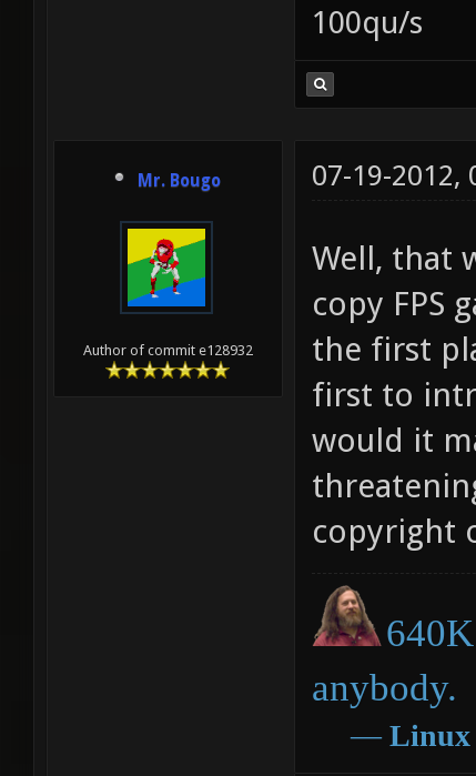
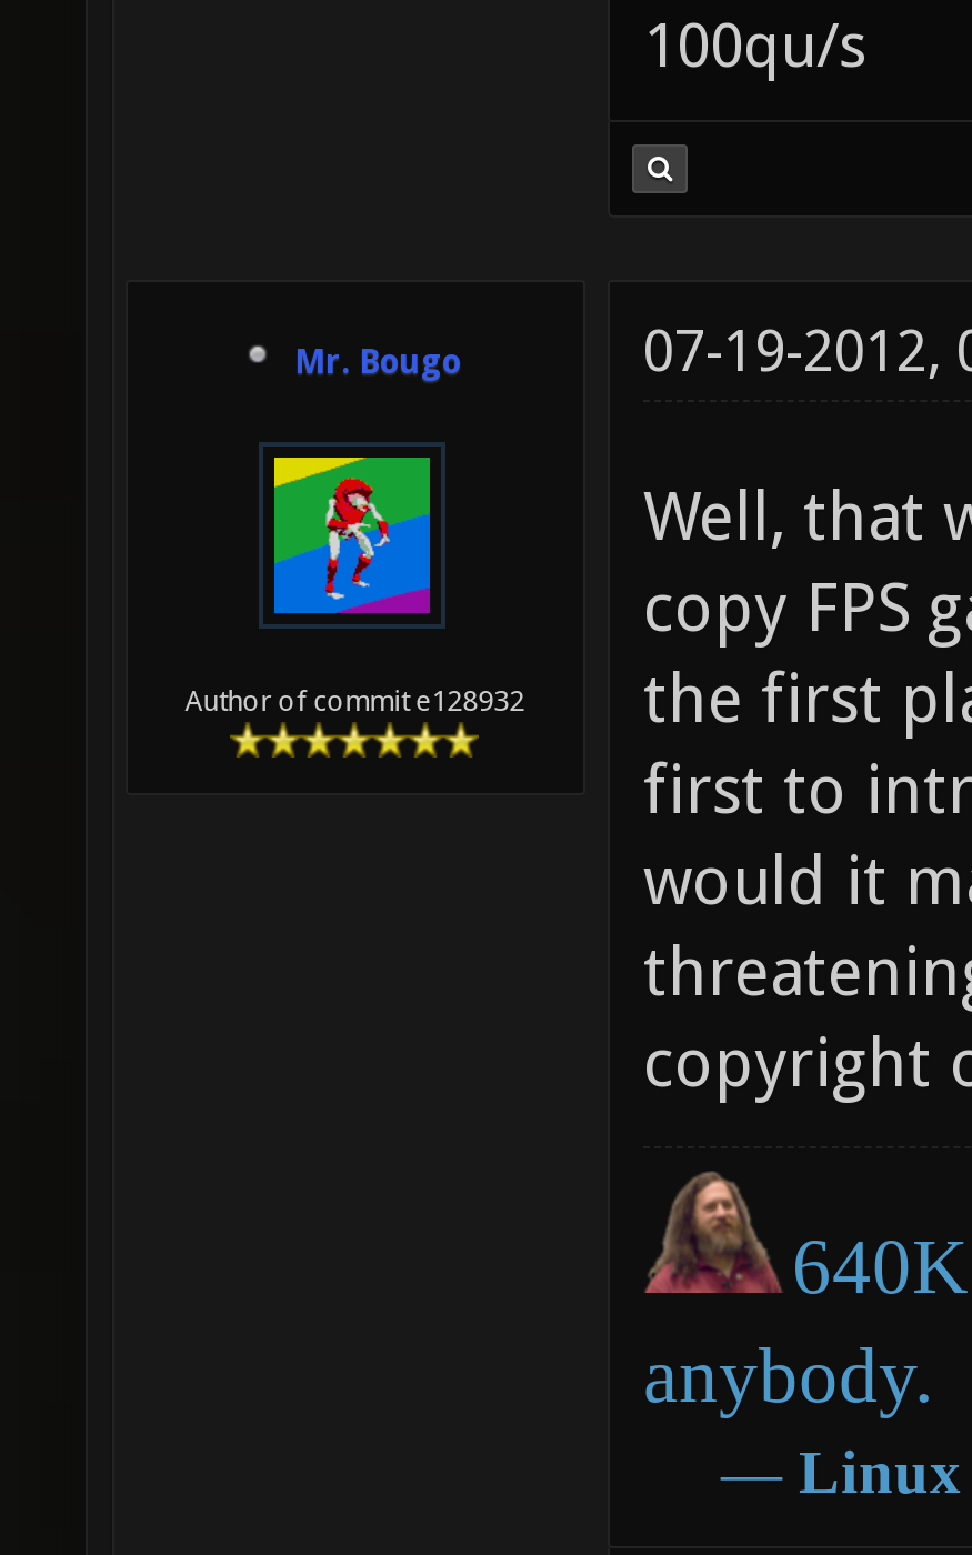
[126,228,206,308] [image] -> [272,455,432,615] [image]

